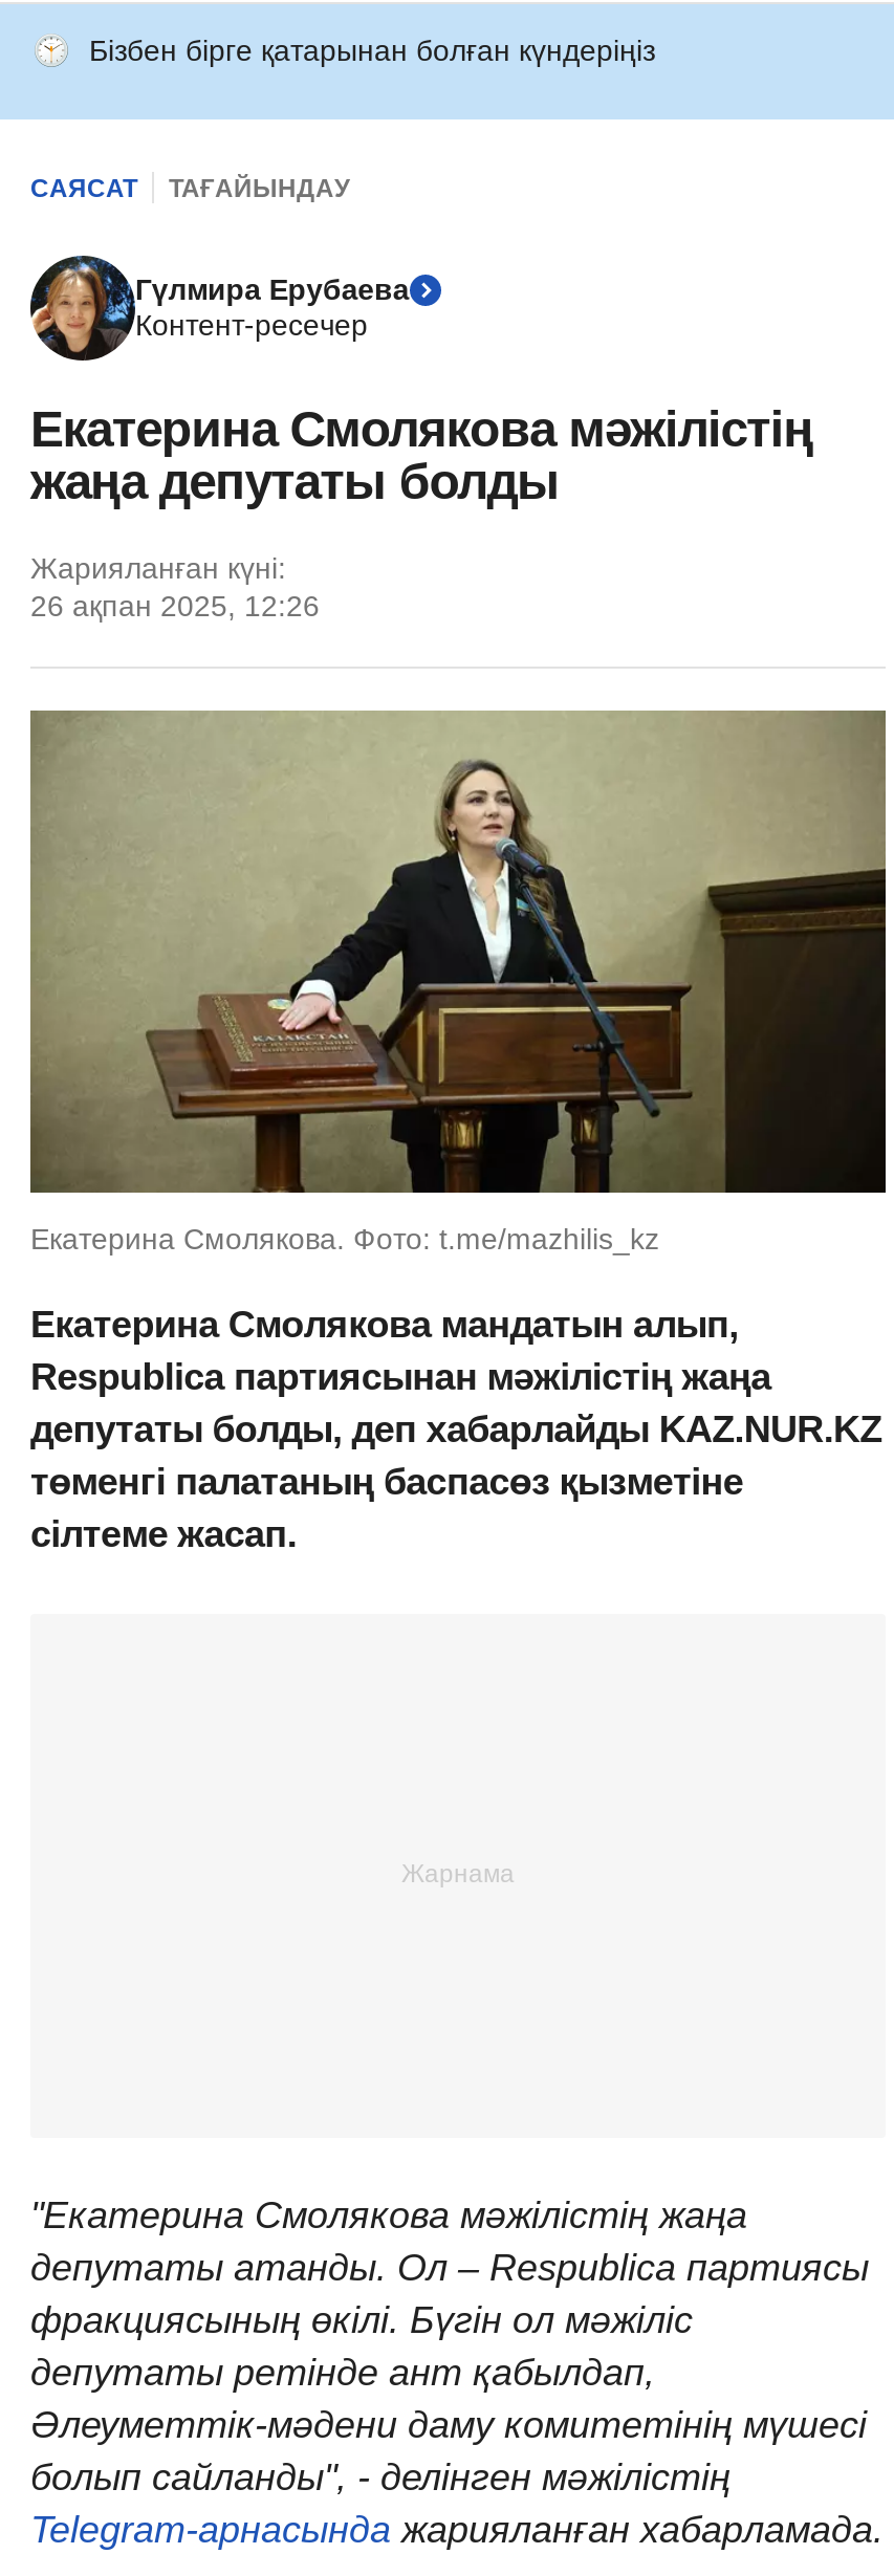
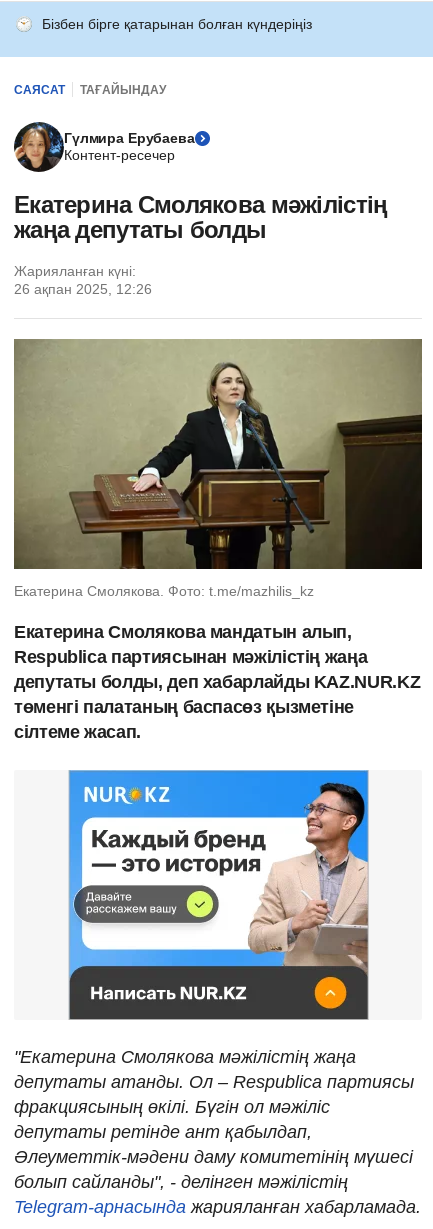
none -> [68,769,369,1020] [image]

